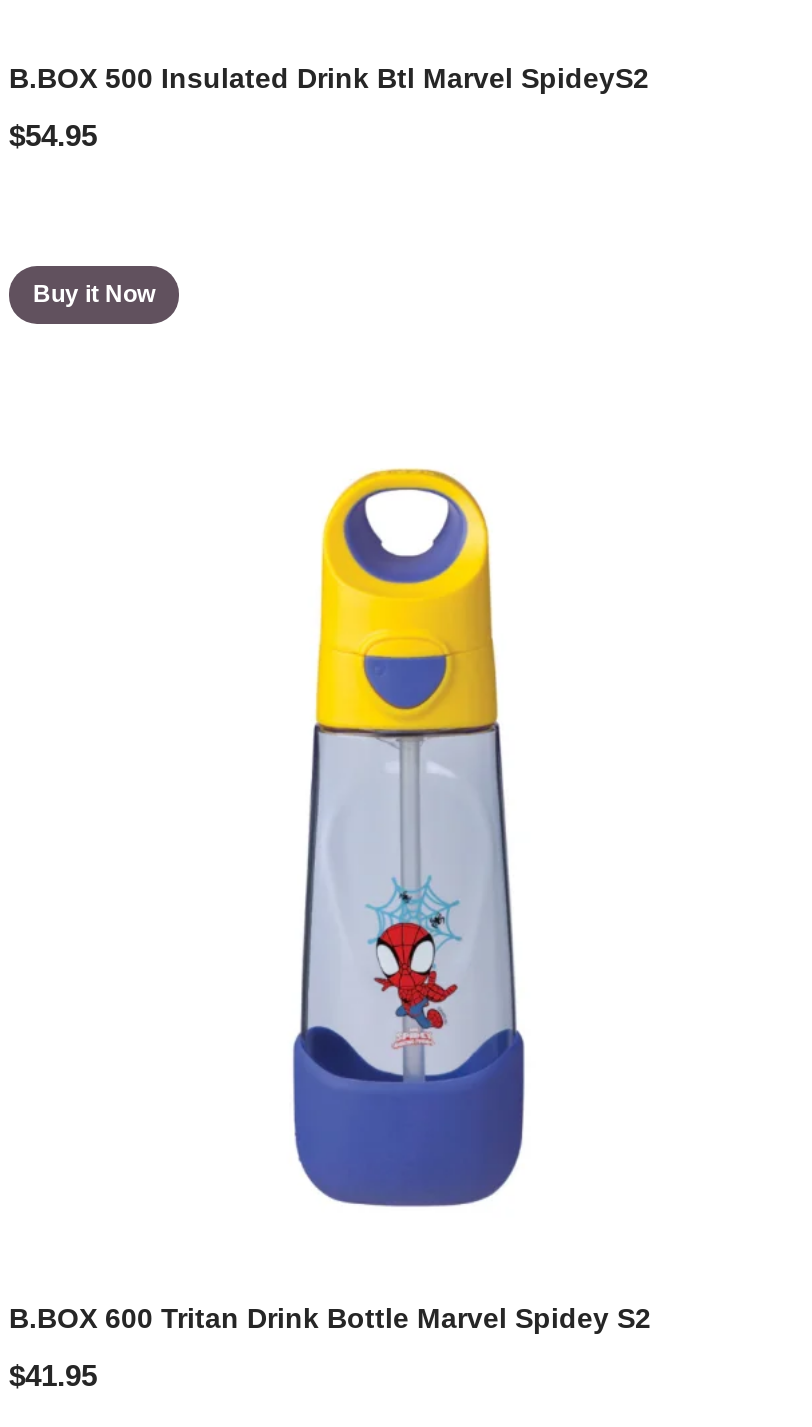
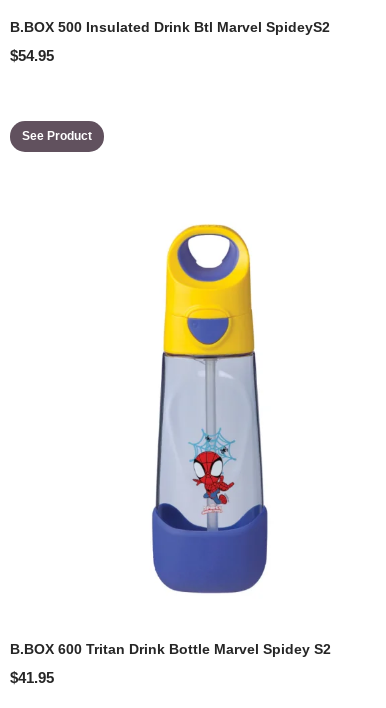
none -> [22,128,92,142] See Product

